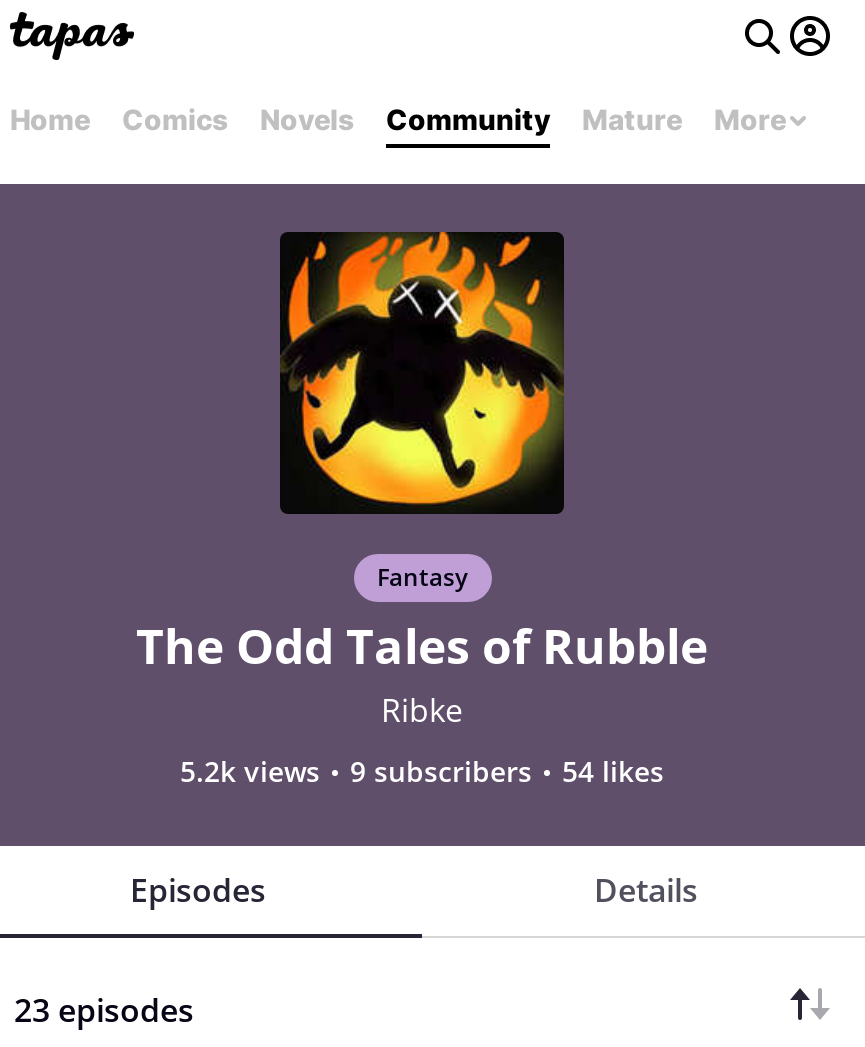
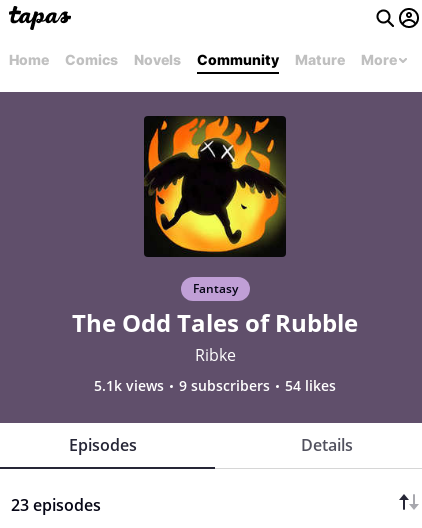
[180,753,664,791] 5.2k views 9 subscribers 54 likes -> [94,376,336,395] 5.1k views 9 subscribers 54 likes

